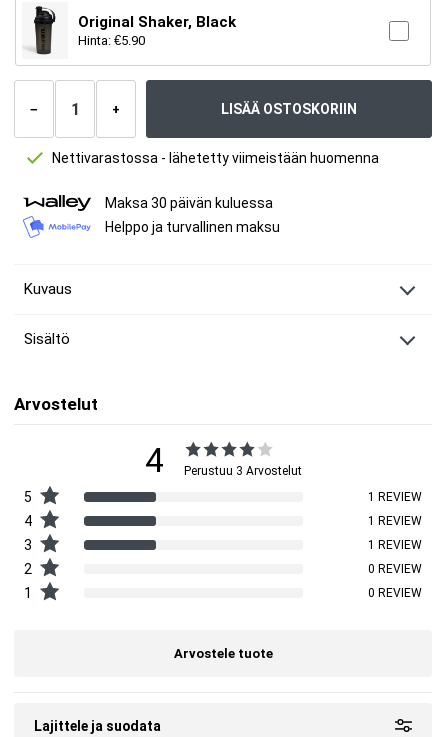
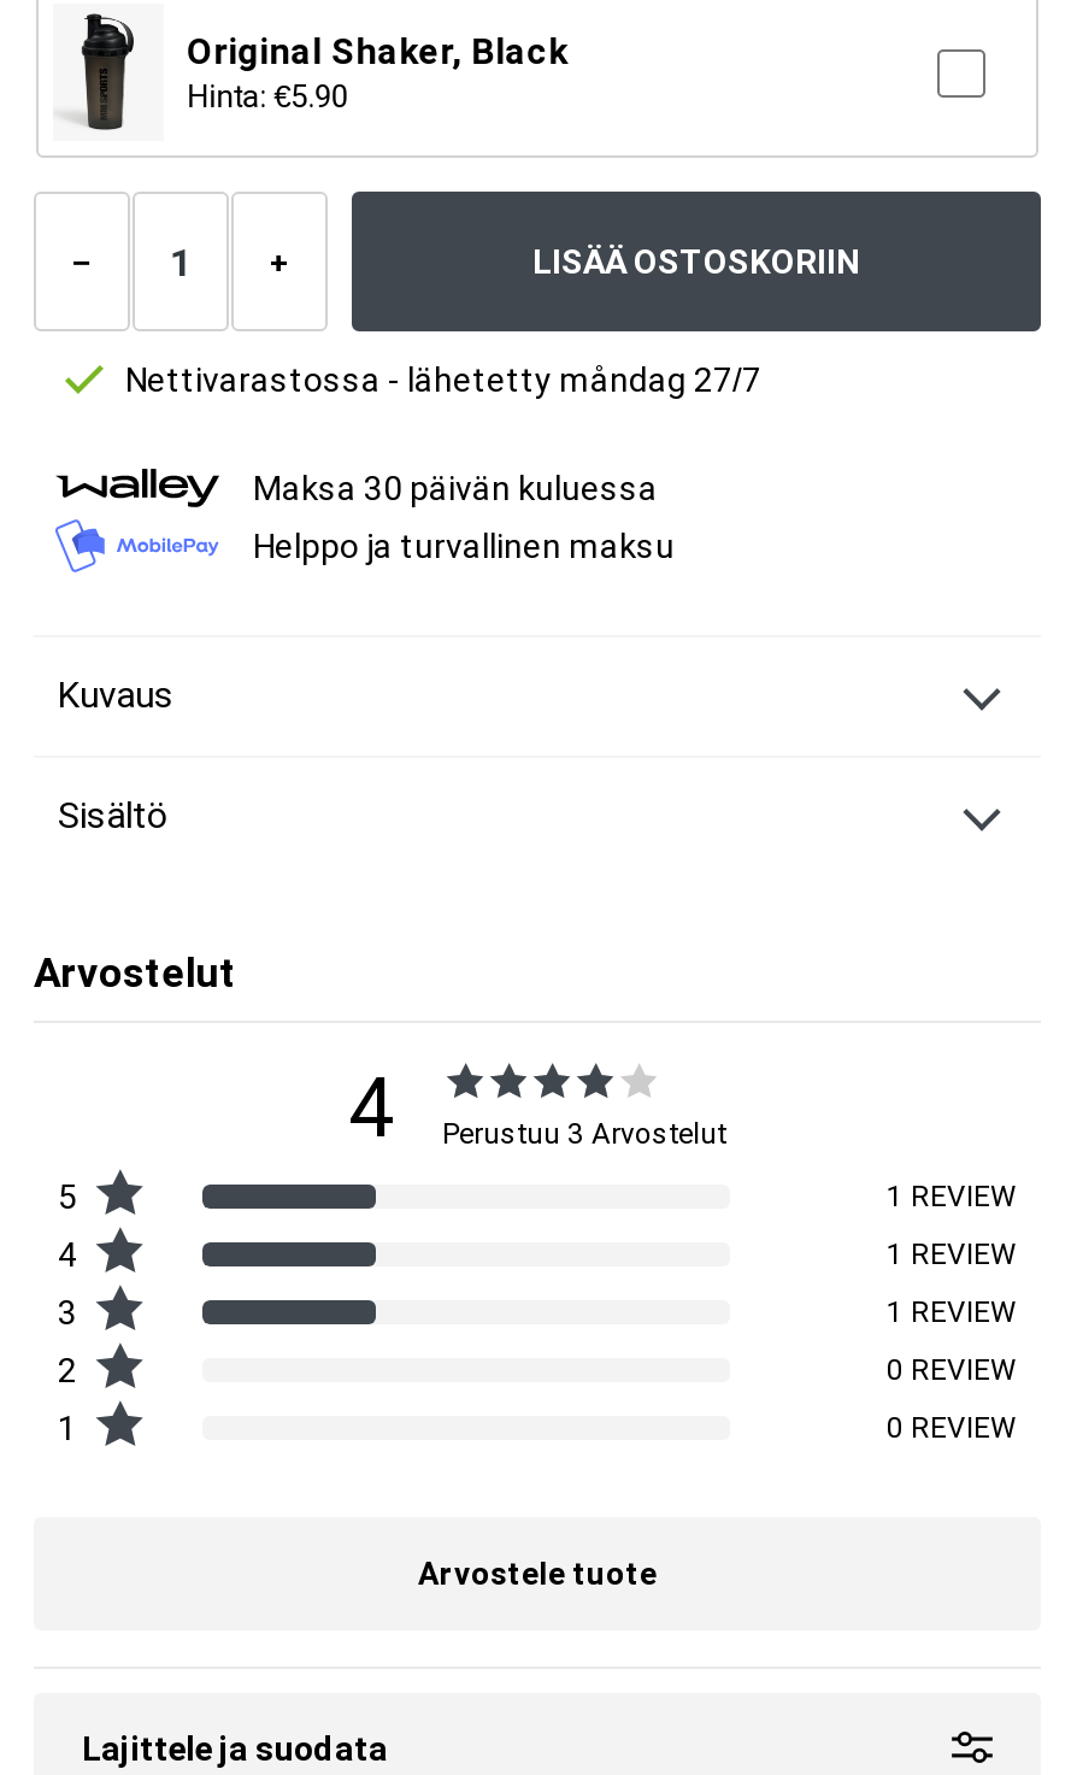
[52,150,379,166] Nettivarastossa - lähetetty viimeistään huomenna -> [125,360,761,399] Nettivarastossa - lähetetty måndag 27/7

